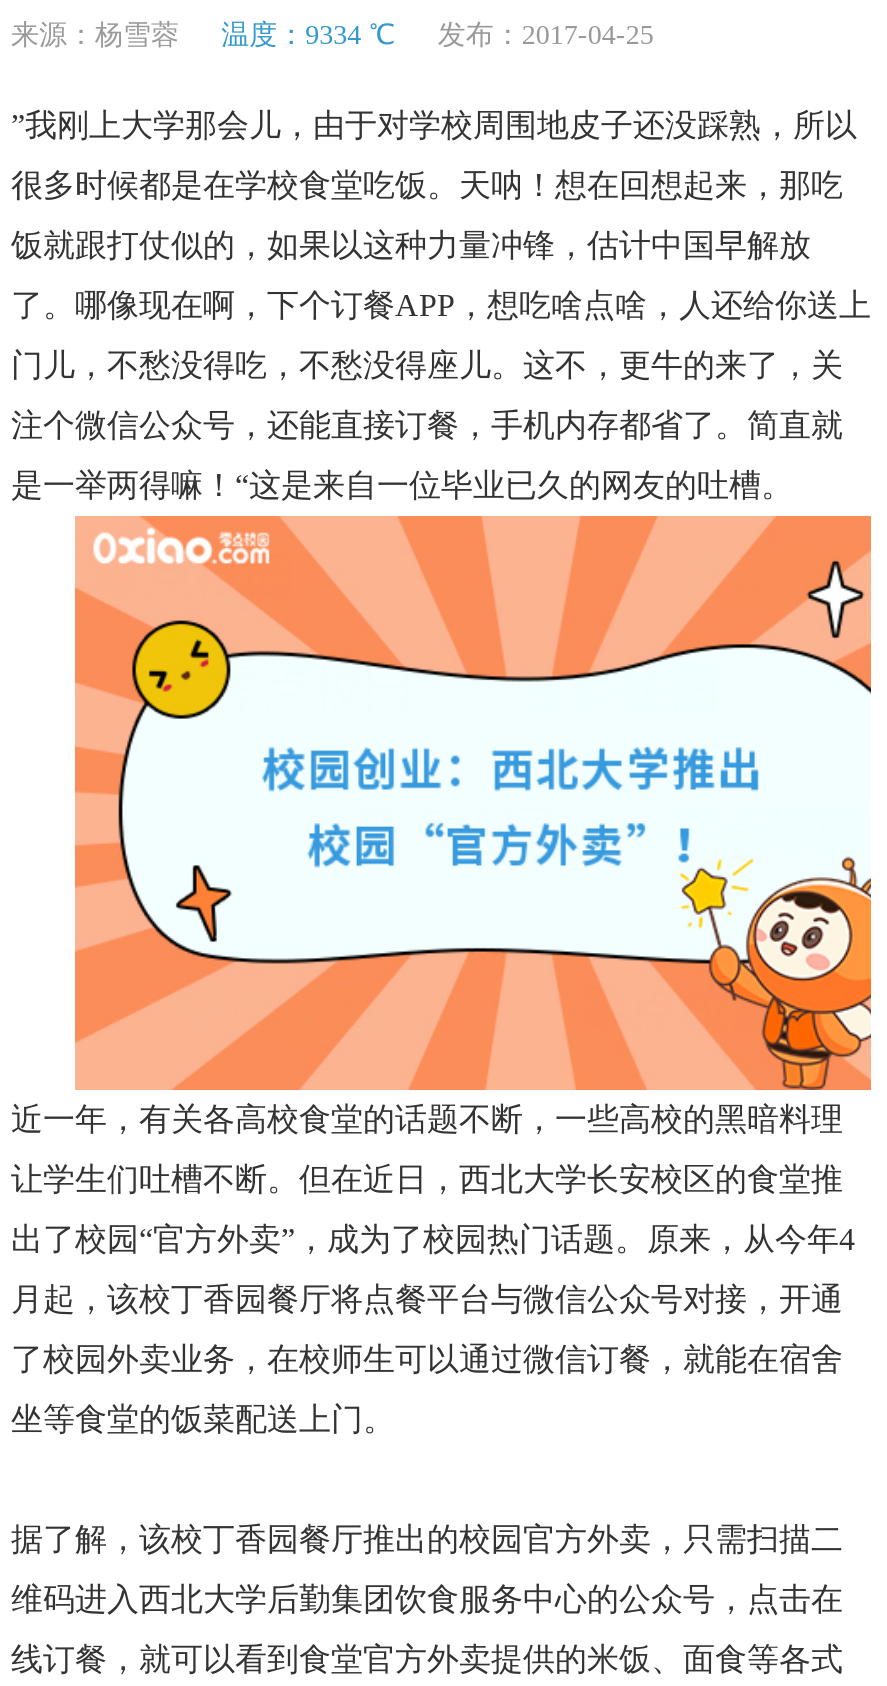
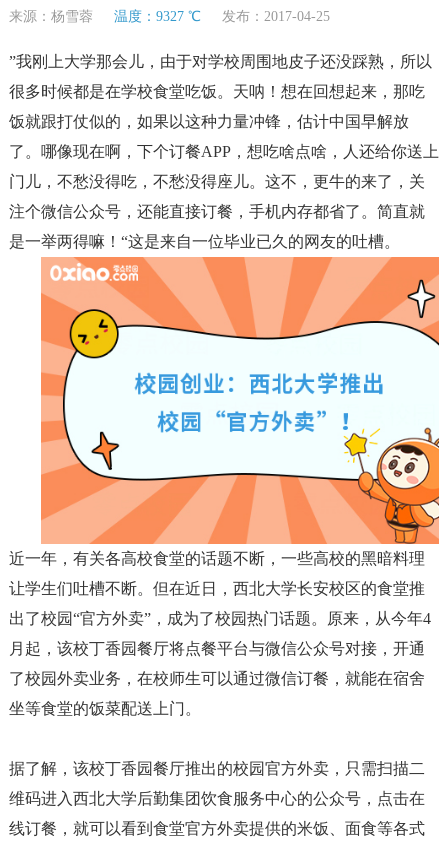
[11,20,654,50] 来源：杨雪蓉 温度：9334 ℃ 发布：2017-04-25 -> [9,9,330,24] 来源：杨雪蓉 温度：9327 ℃ 发布：2017-04-25

